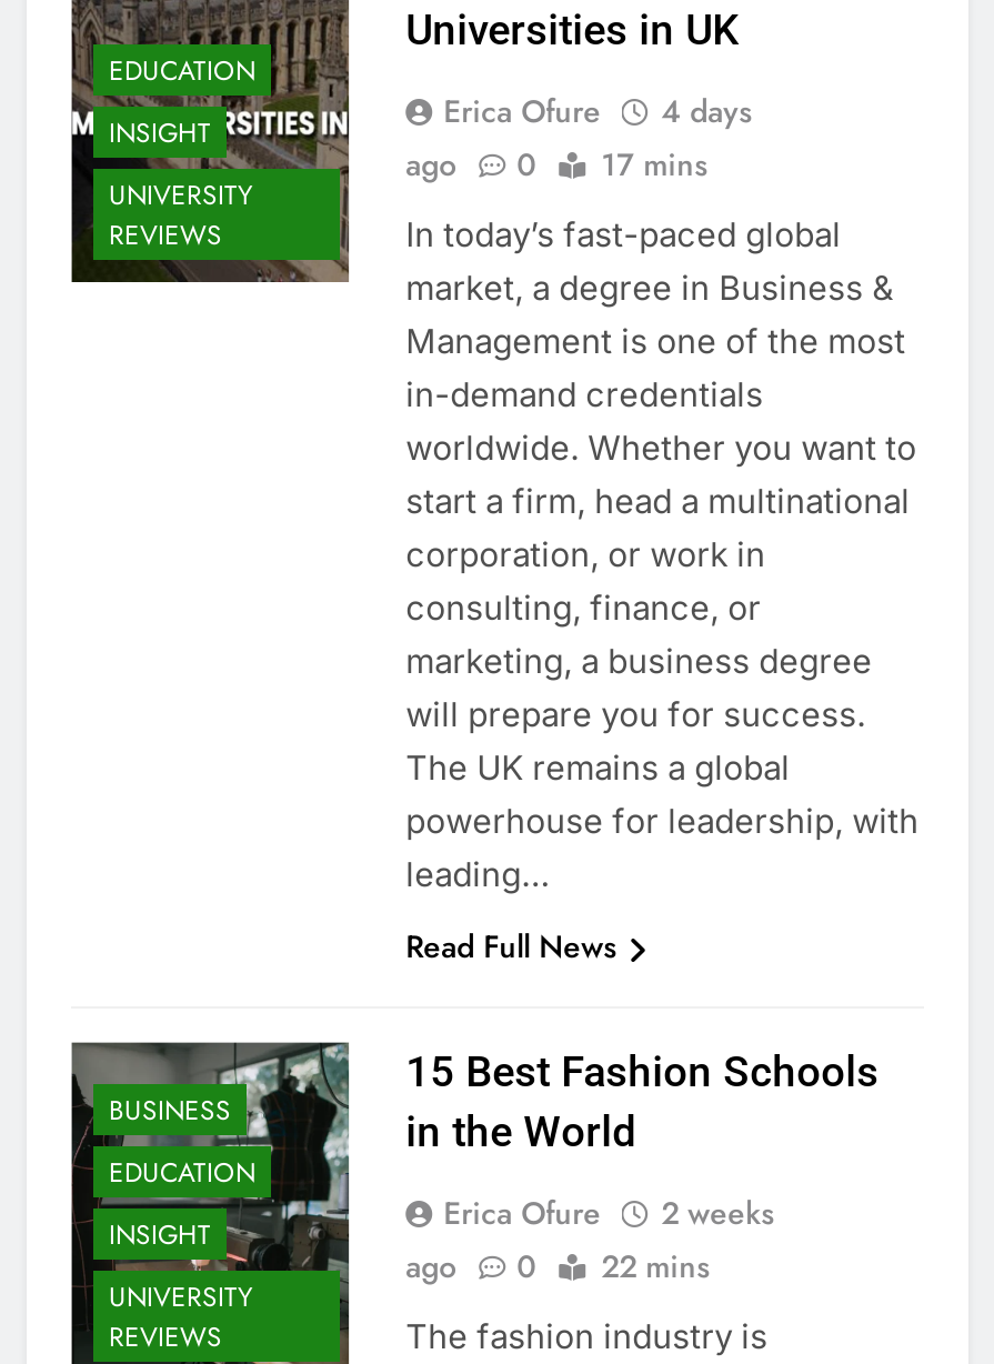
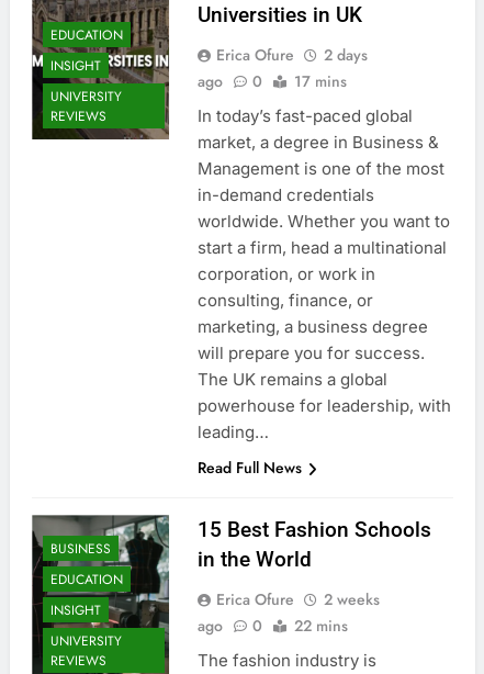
[443,89,752,134] Erica Ofure 4 days -> [216,44,367,66] Erica Ofure 2 days

